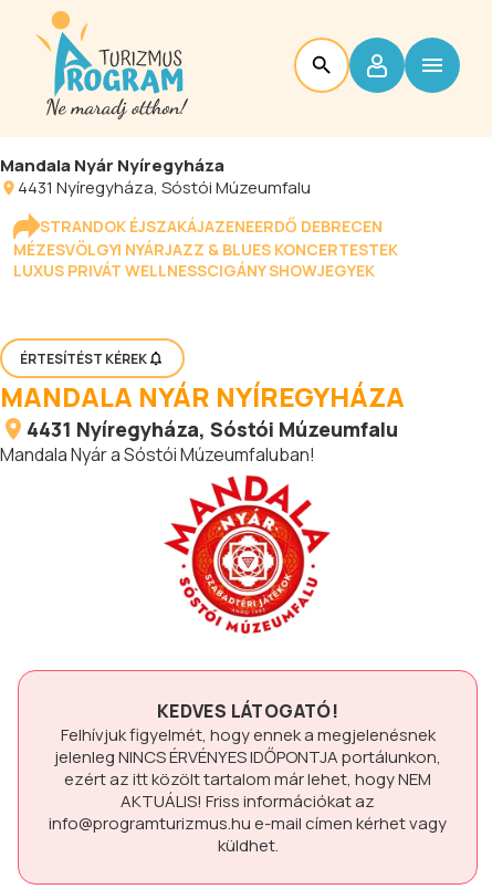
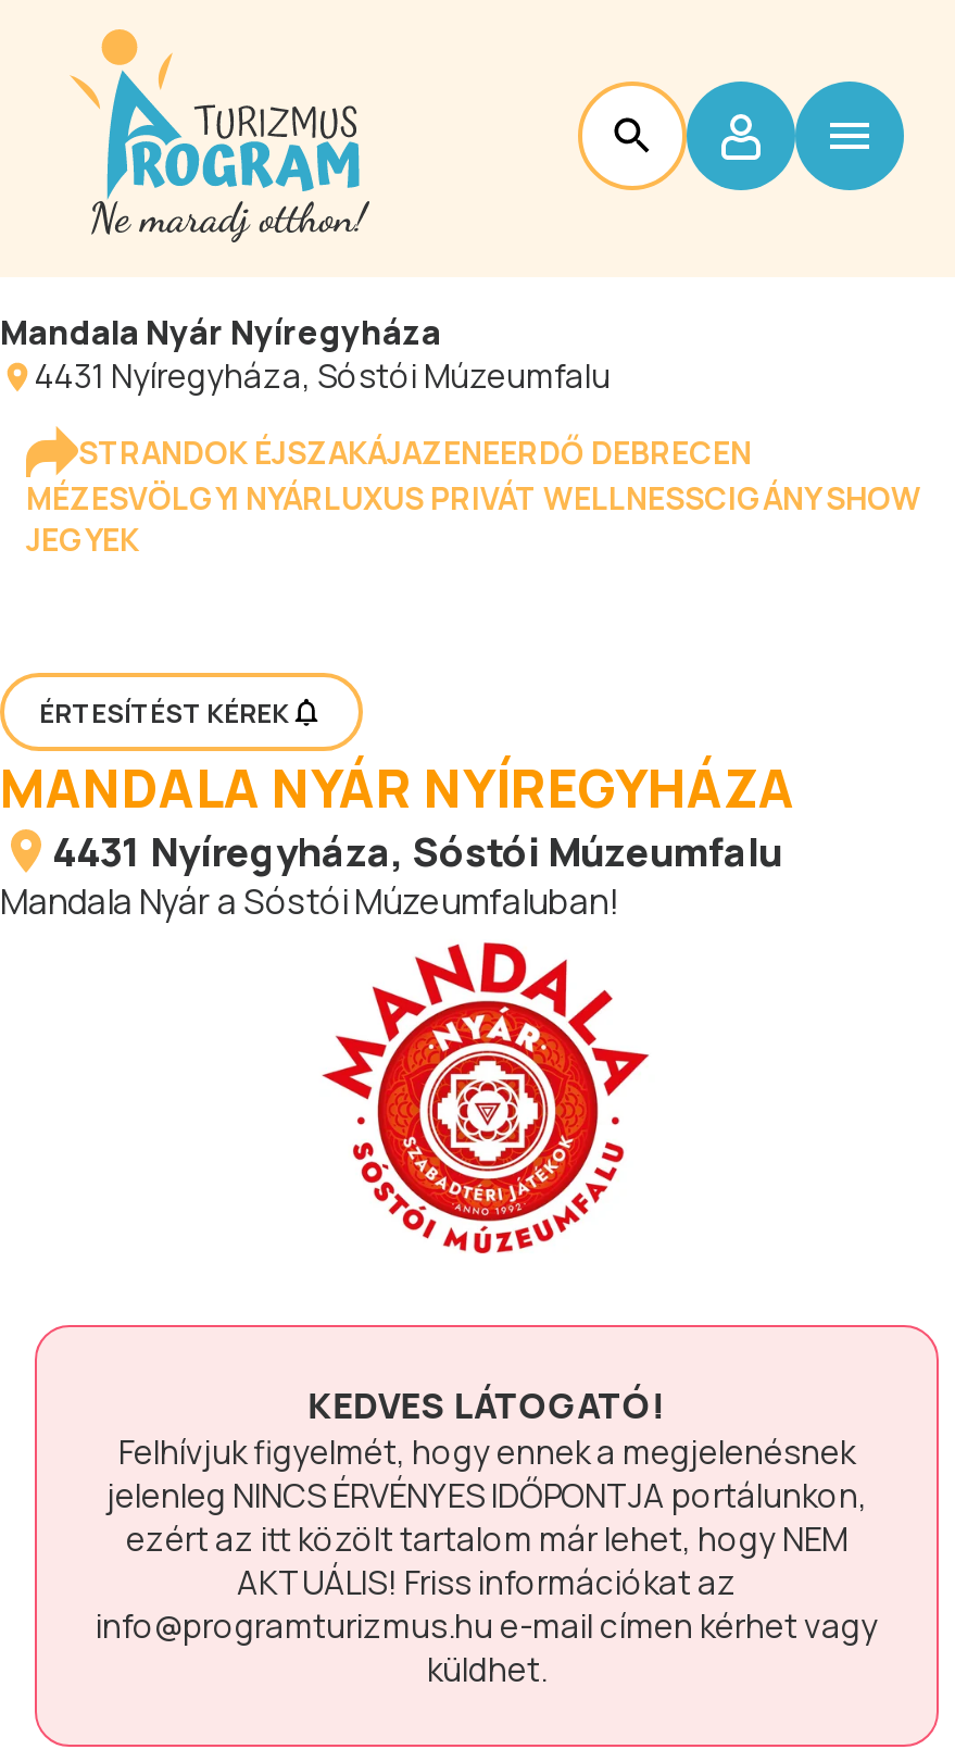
[13,239,398,281] MÉZESVÖLGYI NYÁRJAZZ & BLUES KONCERTESTEK | LUXUS PRIVÁT WELLNESSCIGÁNY SHOWJEGYEK -> [26,477,921,560] MÉZESVÖLGYI NYÁRLUXUS PRIVÁT WELLNESSCIGÁNY SHOW | JEGYEK

